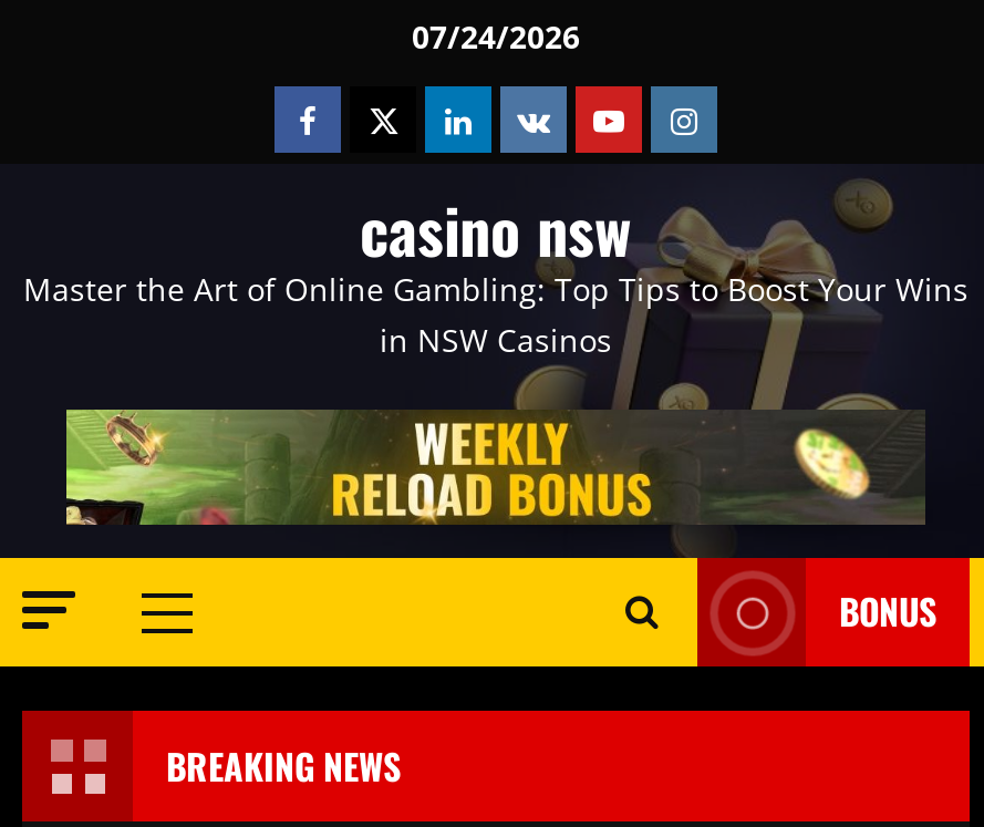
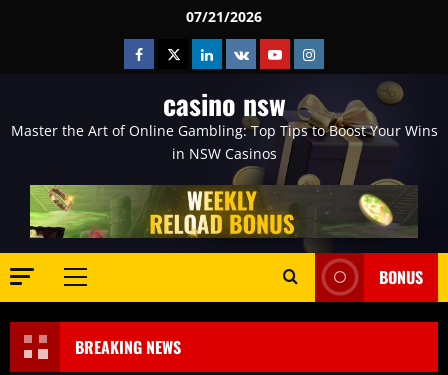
[412,15,580,58] 07/24/2026 -> [186,7,262,26] 07/21/2026

